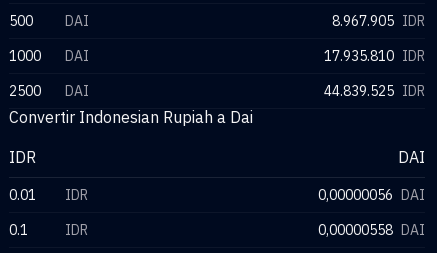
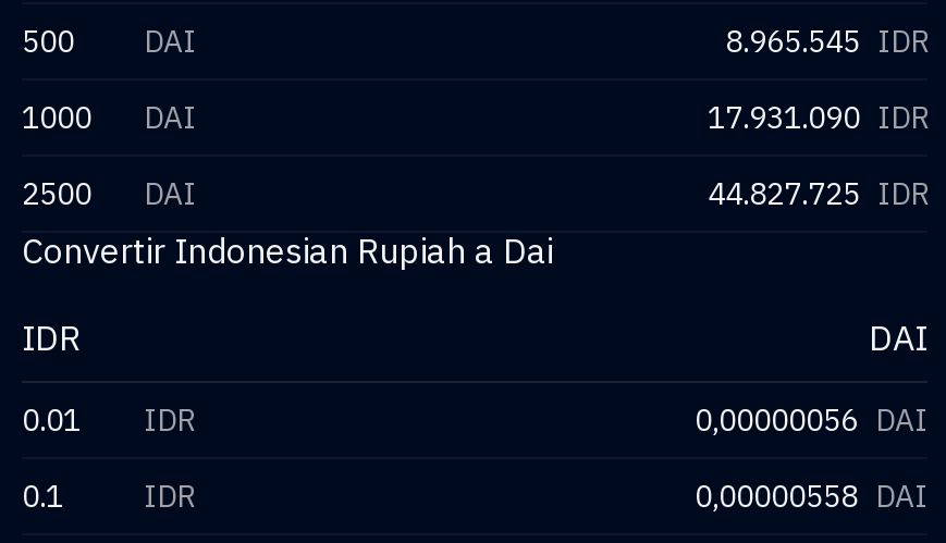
[332,12,425,30] 8.967.905 IDR -> [725,22,927,61] 8.965.545 IDR
[324,47,425,65] 17.935.810 IDR -> [708,98,927,137] 17.931.090 IDR
[324,82,425,100] 44.839.525 IDR -> [708,174,927,214] 44.827.725 IDR

